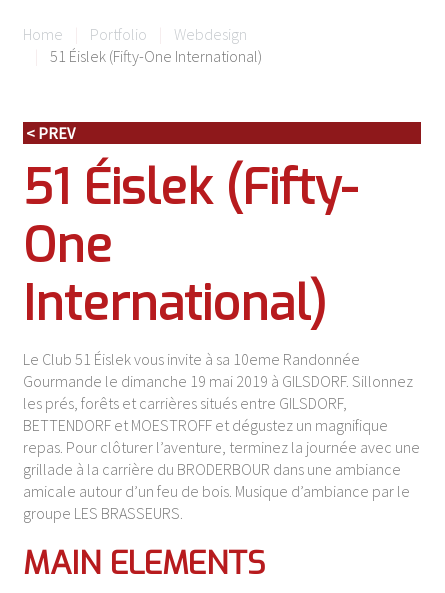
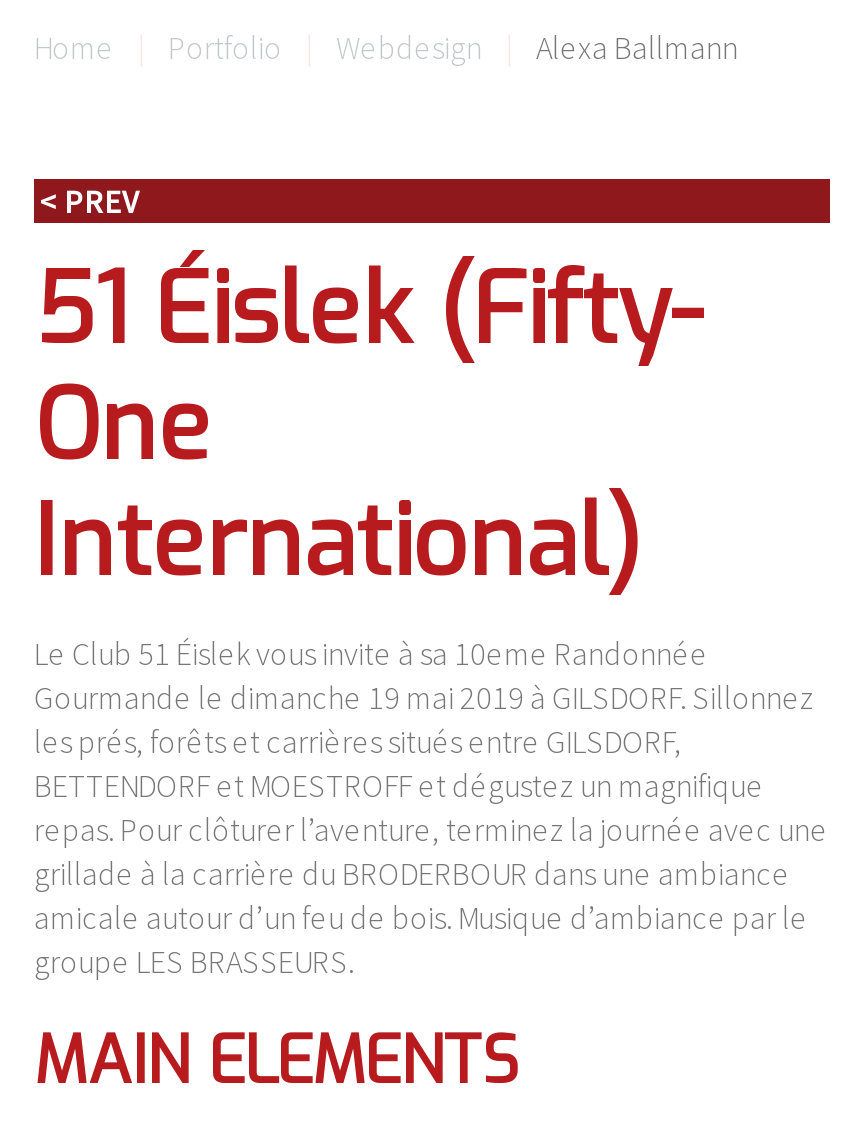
[50,46,262,66] 51 Éislek (Fifty-One International) -> [536,27,738,67] Alexa Ballmann

